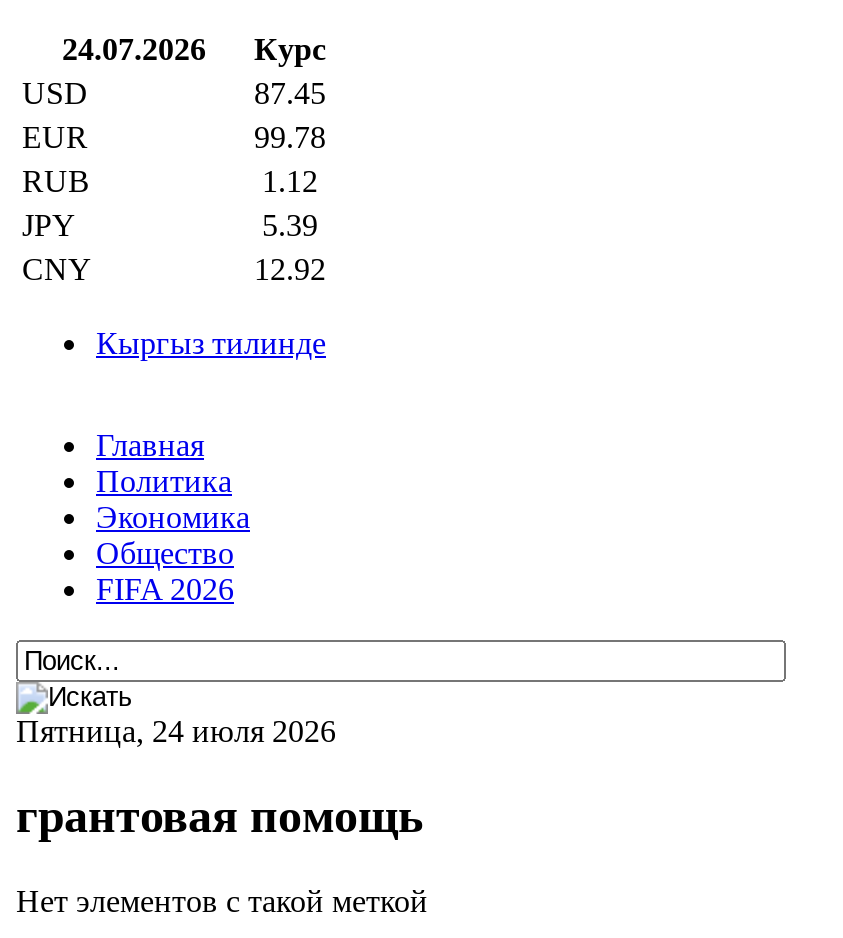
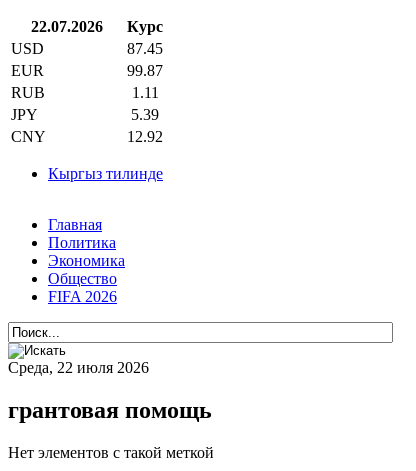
[62,32,326,66] 24.07.2026 Курс -> [31,18,163,35] 22.07.2026 Курс
[254,120,326,154] 99.78 -> [127,62,163,79] 99.87
[262,164,318,198] 1.12 -> [131,84,158,101] 1.11
[16,714,336,748] Пятница, 24 июля 2026 -> [8,359,149,376] Среда, 22 июля 2026

